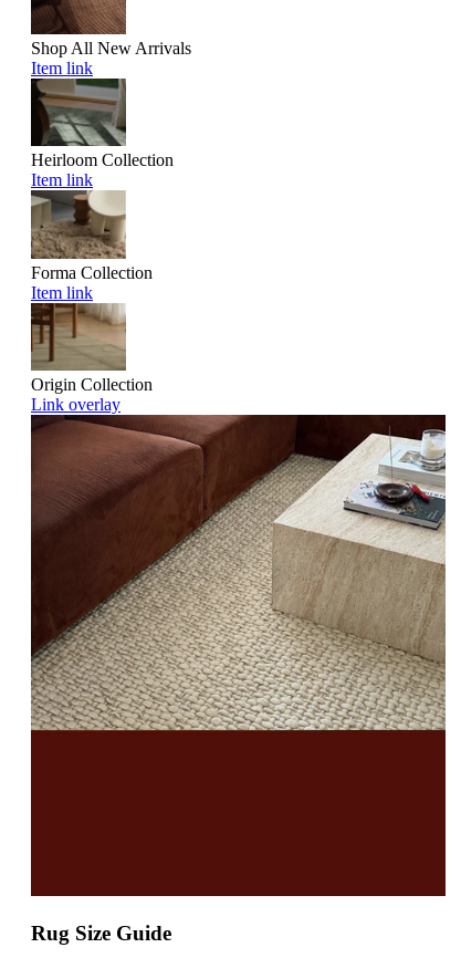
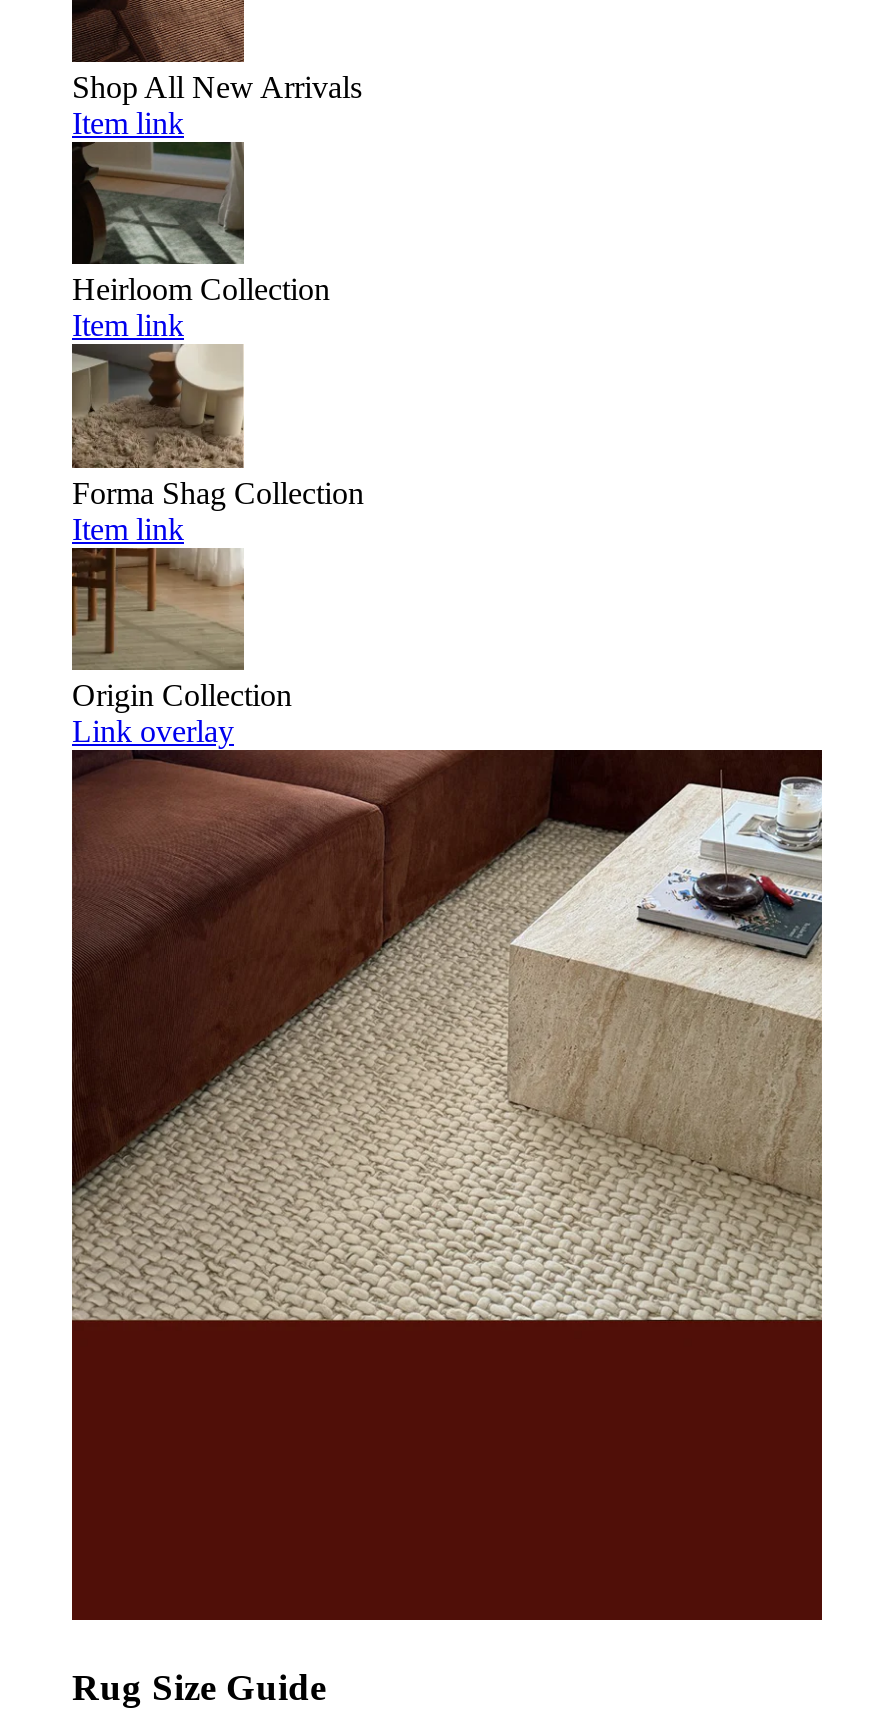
[31,263,153,282] Forma Collection -> [72,476,364,510] Forma Shag Collection

